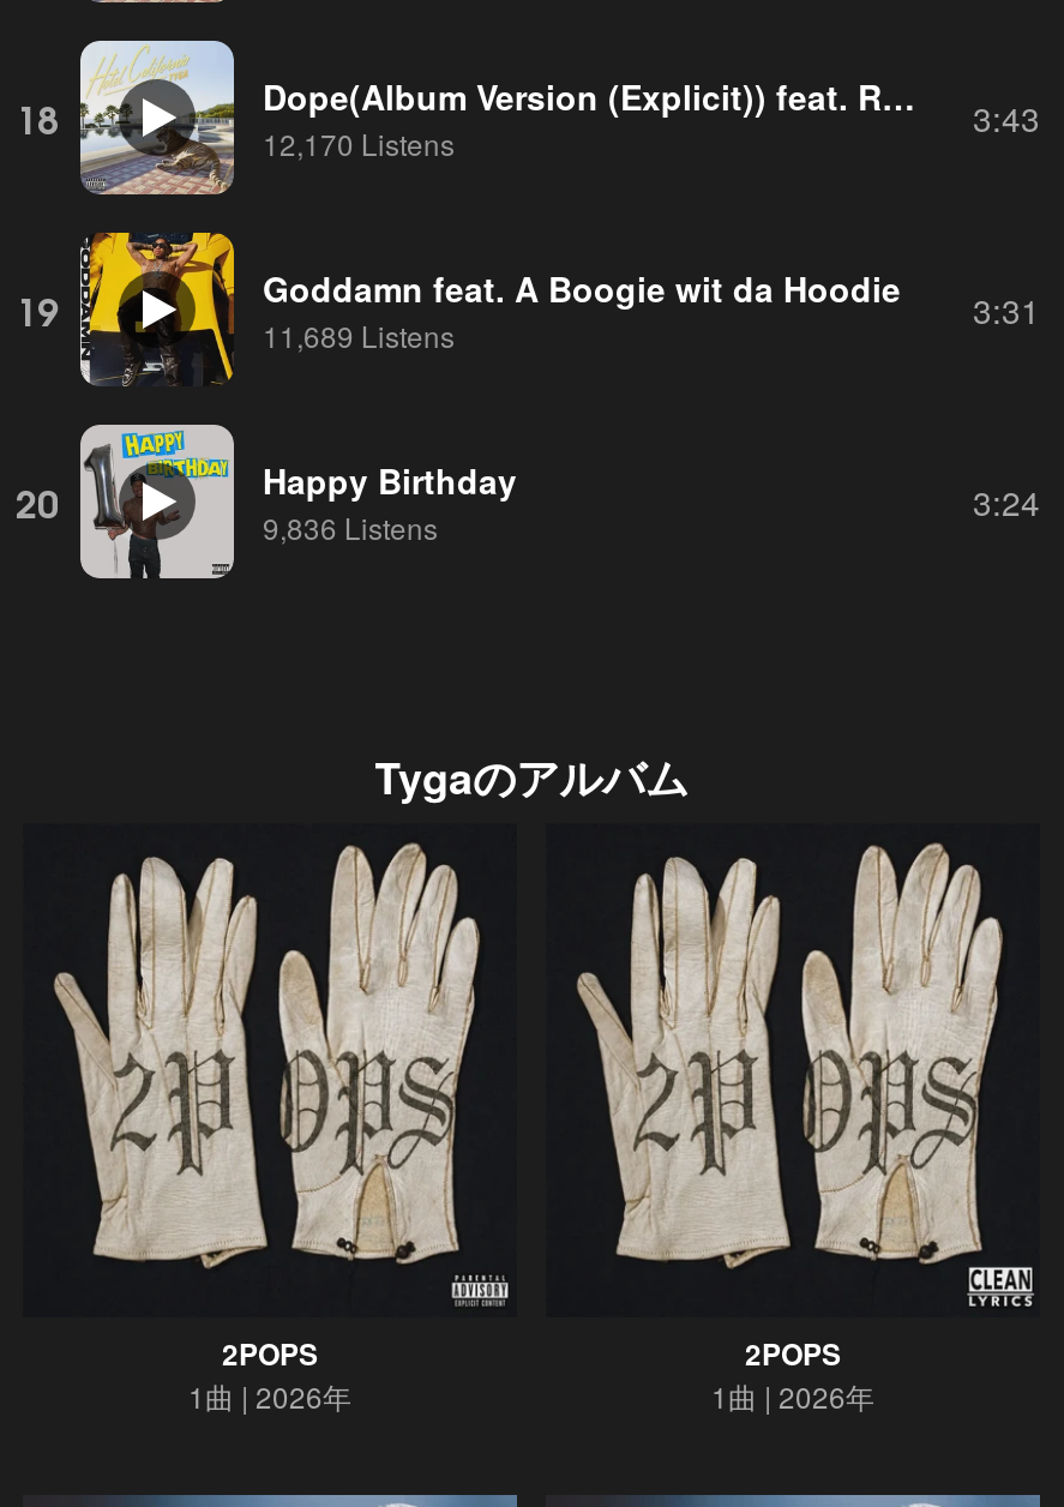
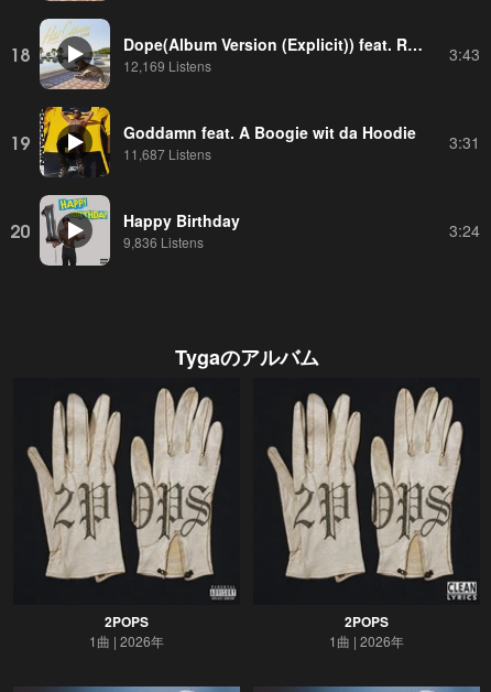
[263,121,455,162] 12,170 Listens -> [123,56,211,74] 12,169 Listens
[263,313,455,354] 11,689 Listens -> [123,144,211,163] 11,687 Listens

